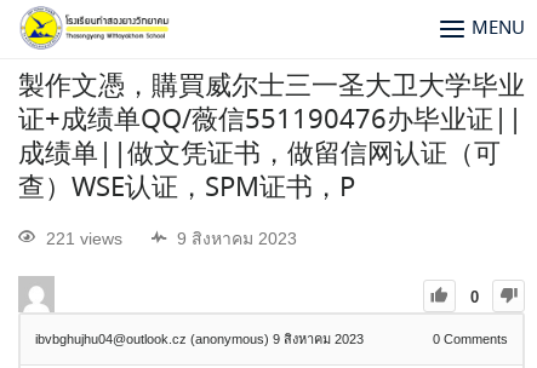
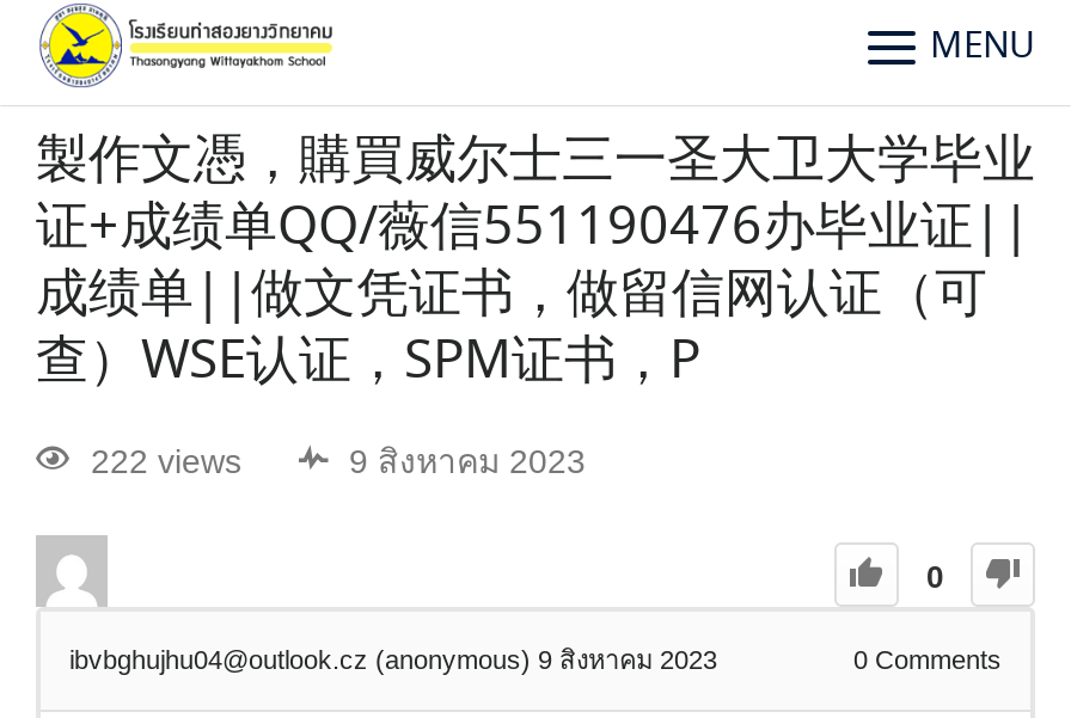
[46,229,122,249] 221 views -> [91,443,241,481] 222 views

